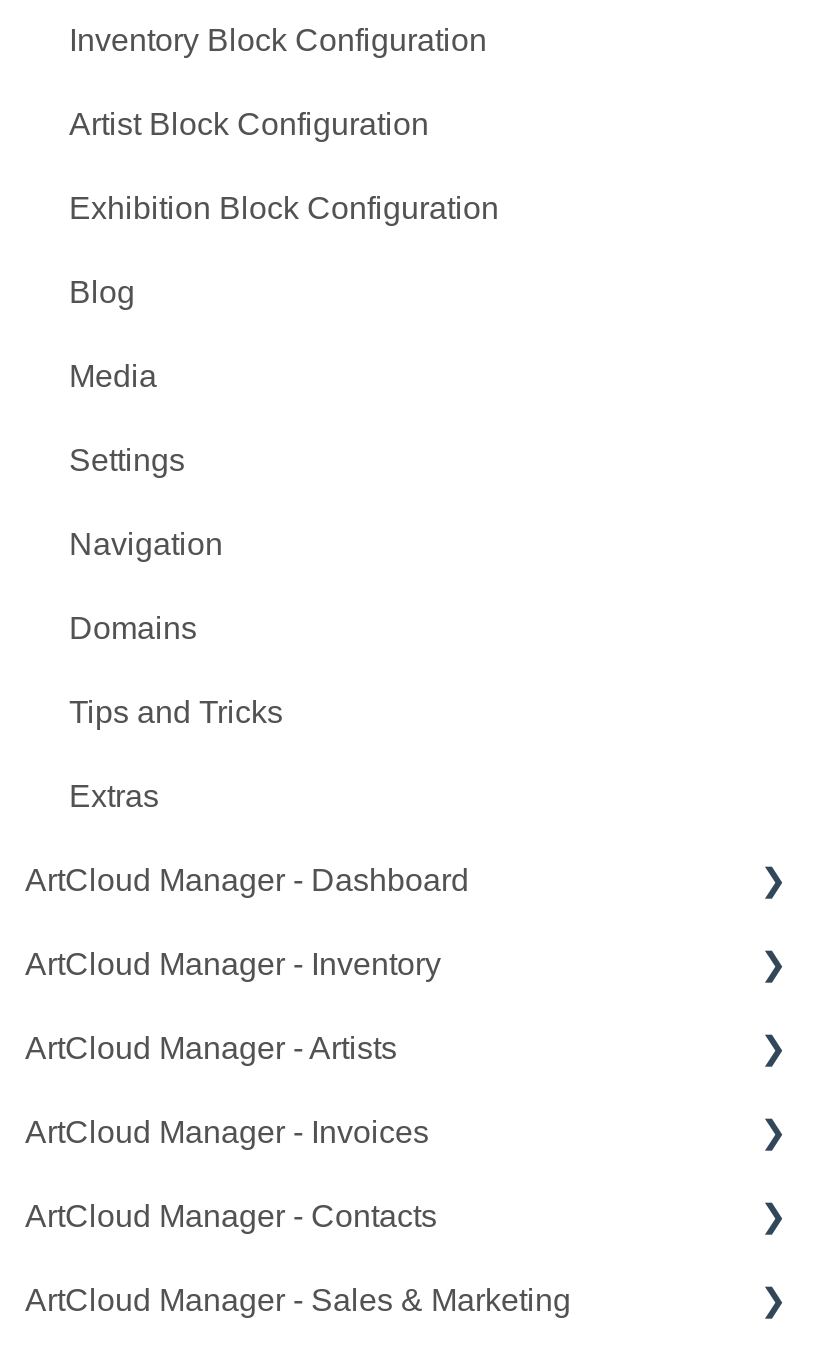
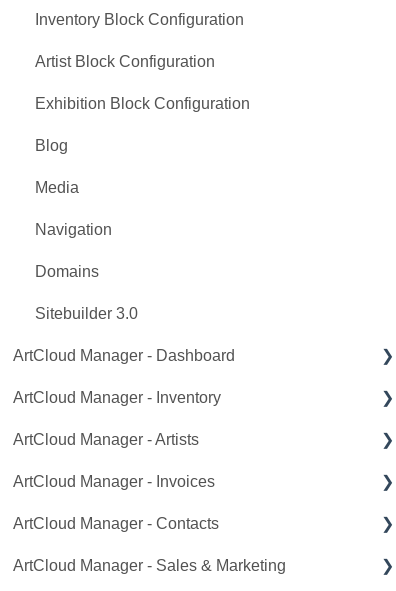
[69,443,185,477] Settings -> none
[69,695,283,813] Tips and Tricks | Extras -> [35,305,138,322] Sitebuilder 3.0

